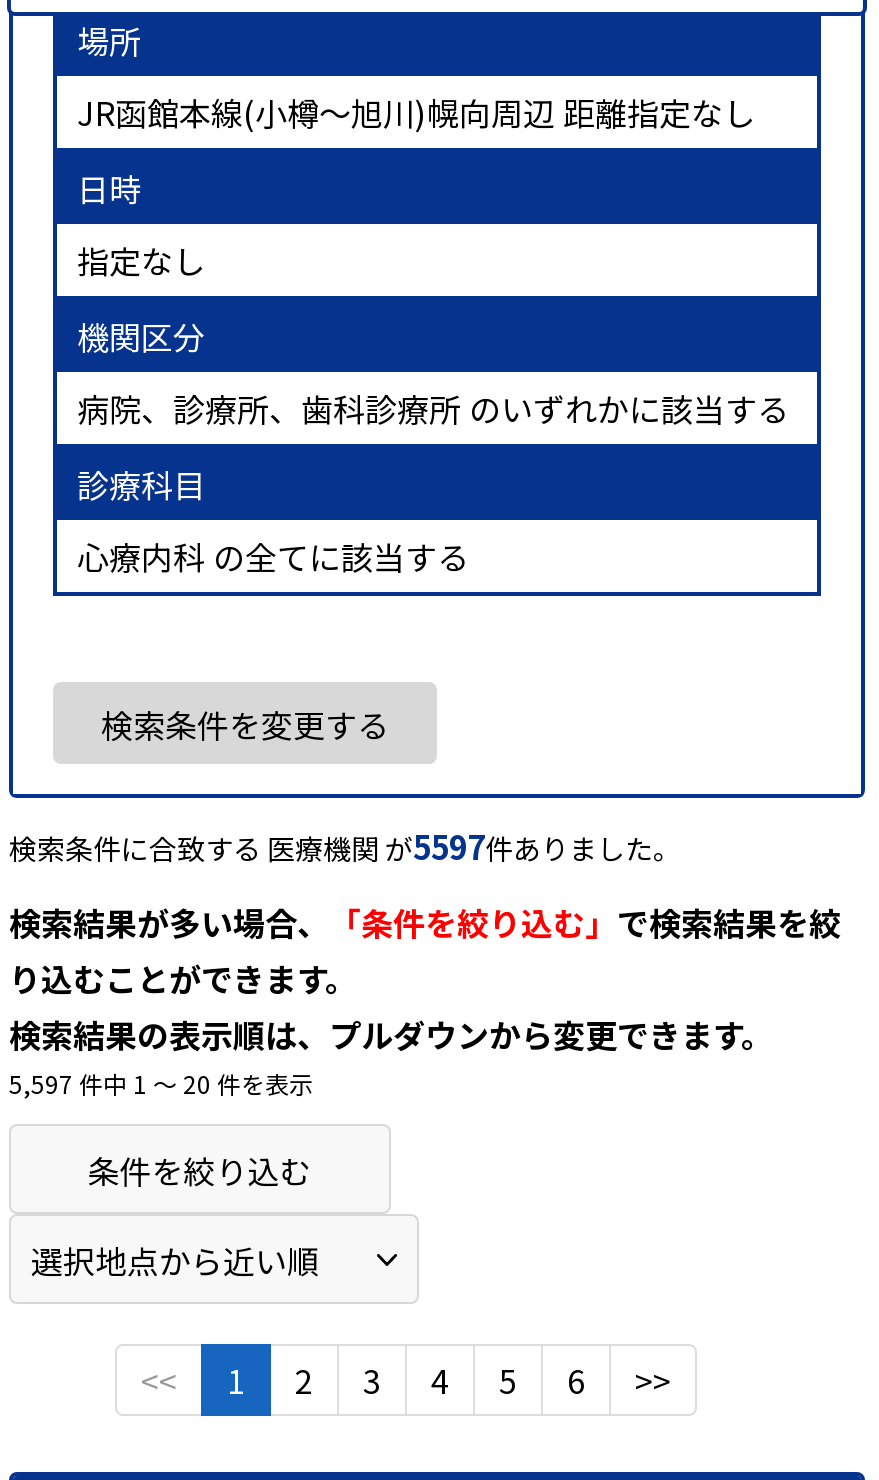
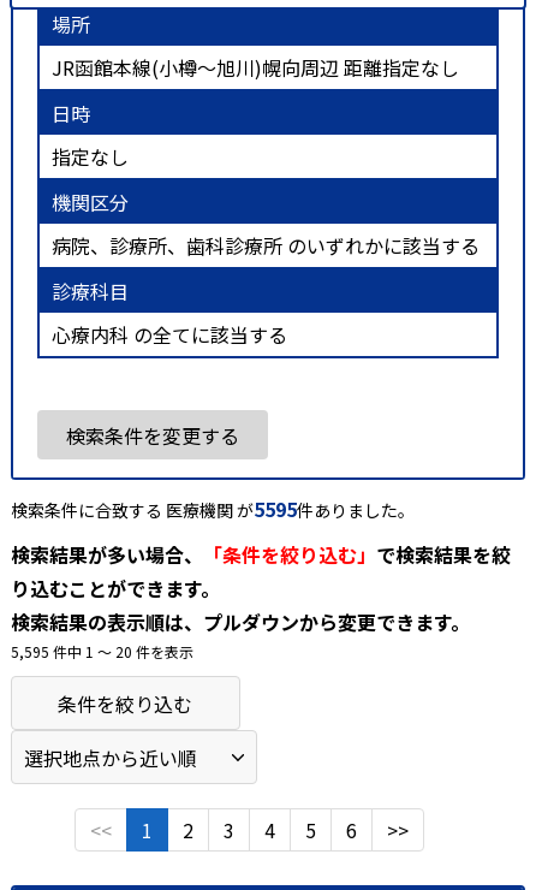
[9,821,681,869] 検索条件に合致する 医療機関 が5597件ありました。 -> [11,494,415,523] 検索条件に合致する 医療機関 が5595件ありました。
[9,1065,313,1099] 5,597 件中 1 〜 20 件を表示 -> [11,641,193,661] 5,595 件中 1 〜 20 件を表示

